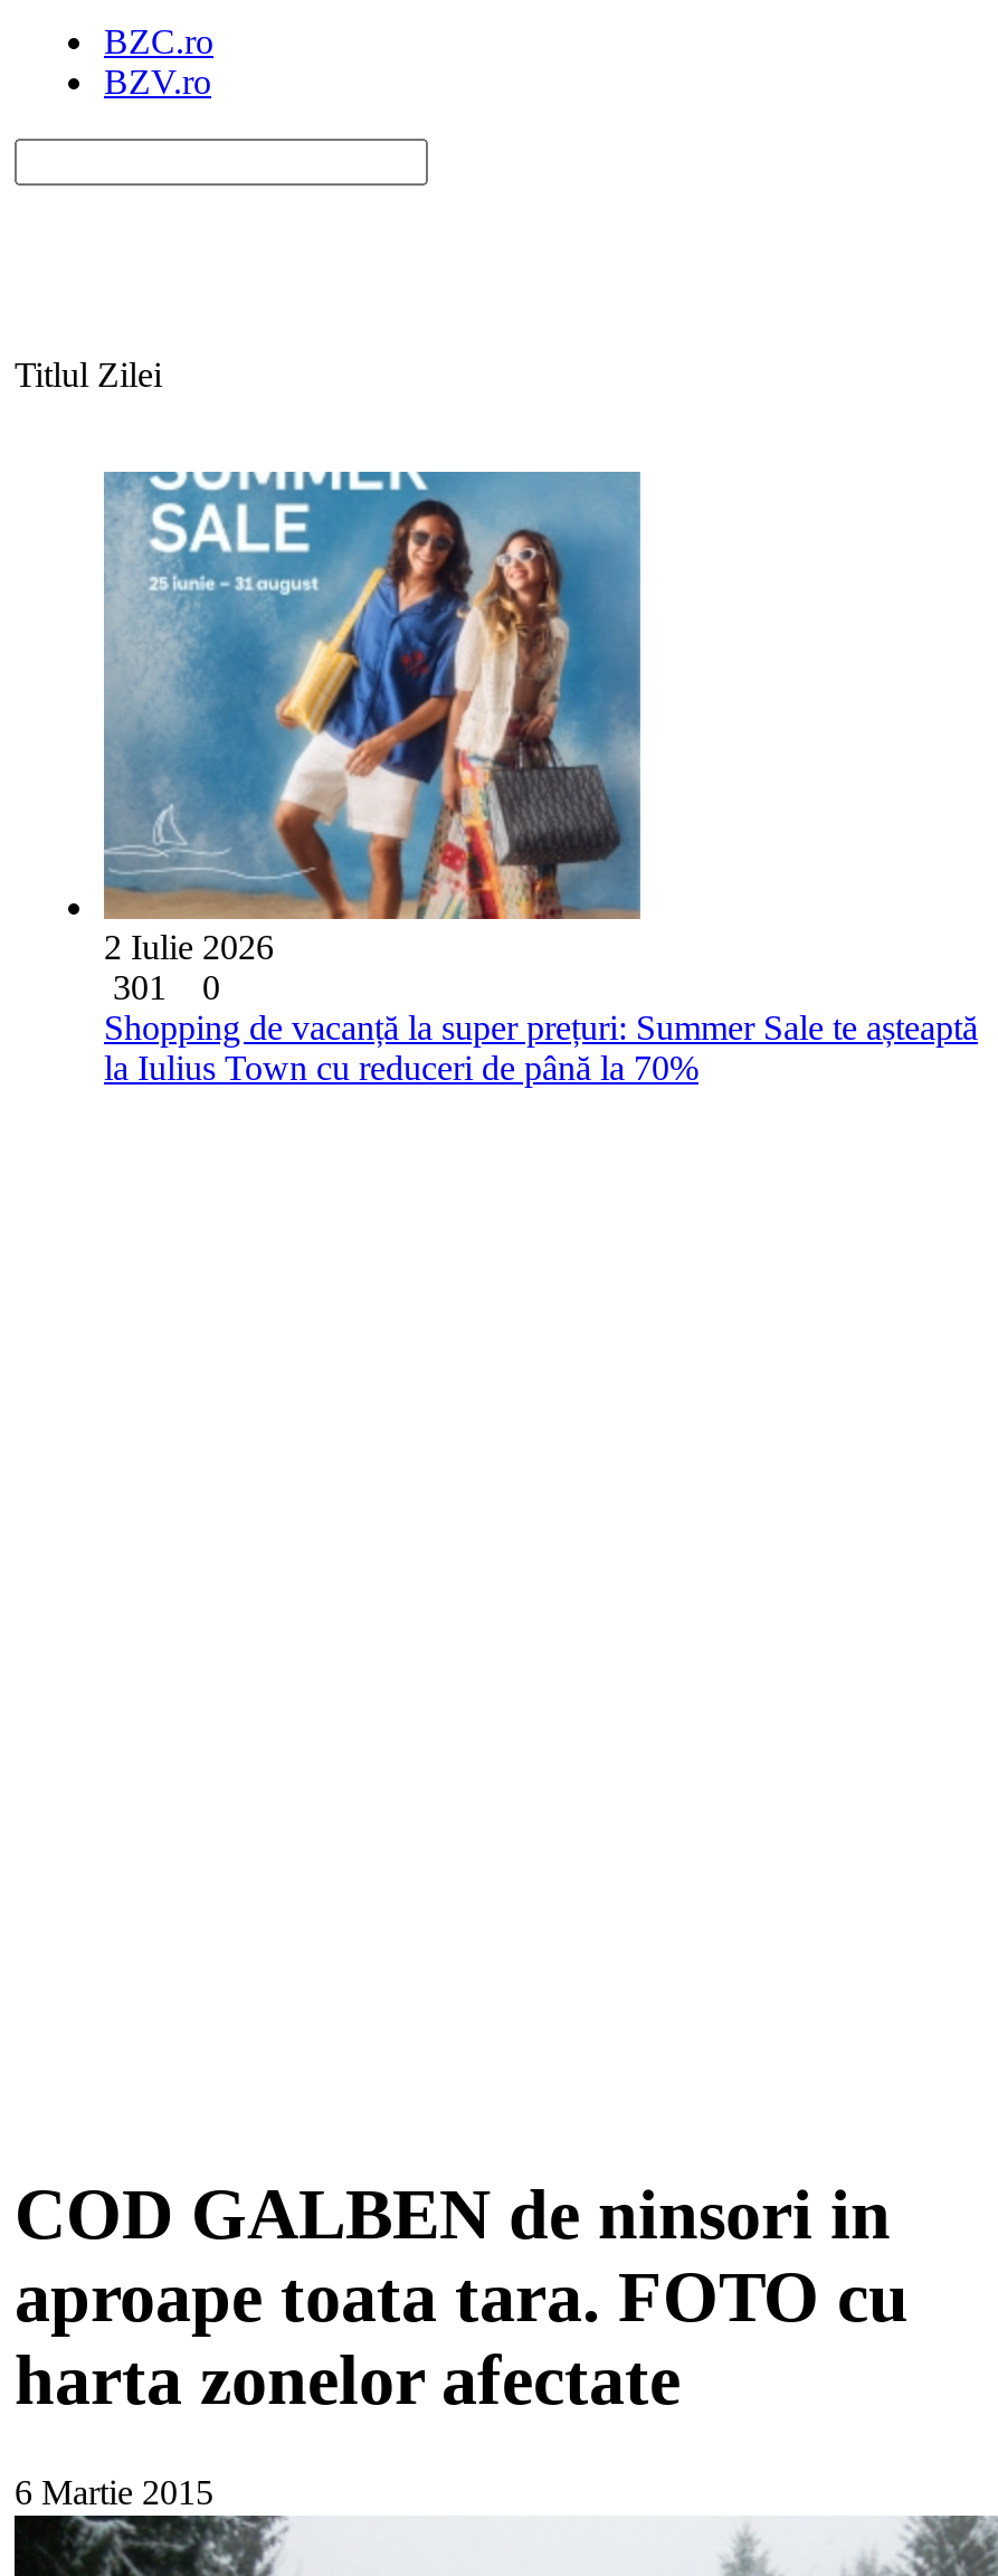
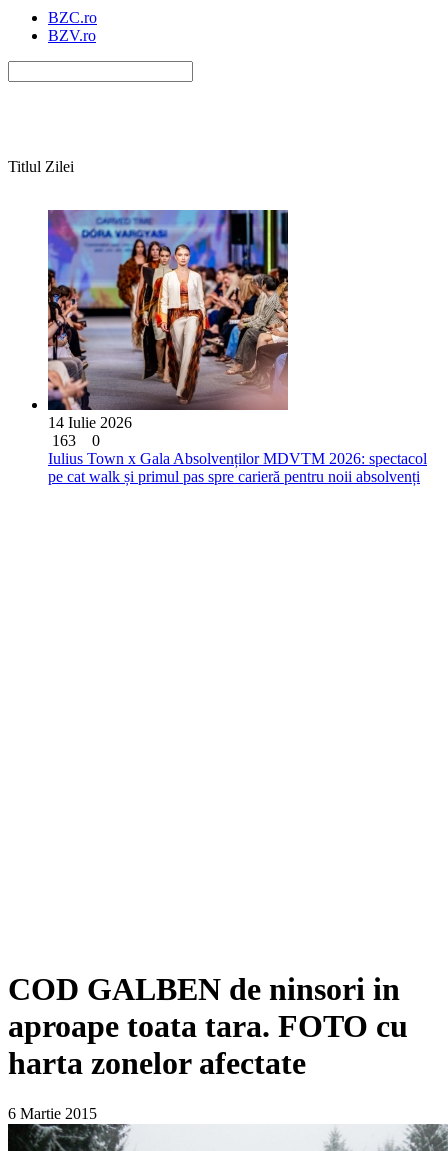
[102,470,978,1087] [image] | 2 Iulie 2026 | 301 0 | Shopping de vacanță la super prețuri: Summer Sale te așteaptă | la Iulius Town cu reduceri de până la 70% -> [47,209,427,485] [image] | 14 Iulie 2026 | 163 0 | Iulius Town x Gala Absolvenților MDVTM 2026: spectacol | pe cat walk și primul pas spre carieră pentru noii absolvenți

